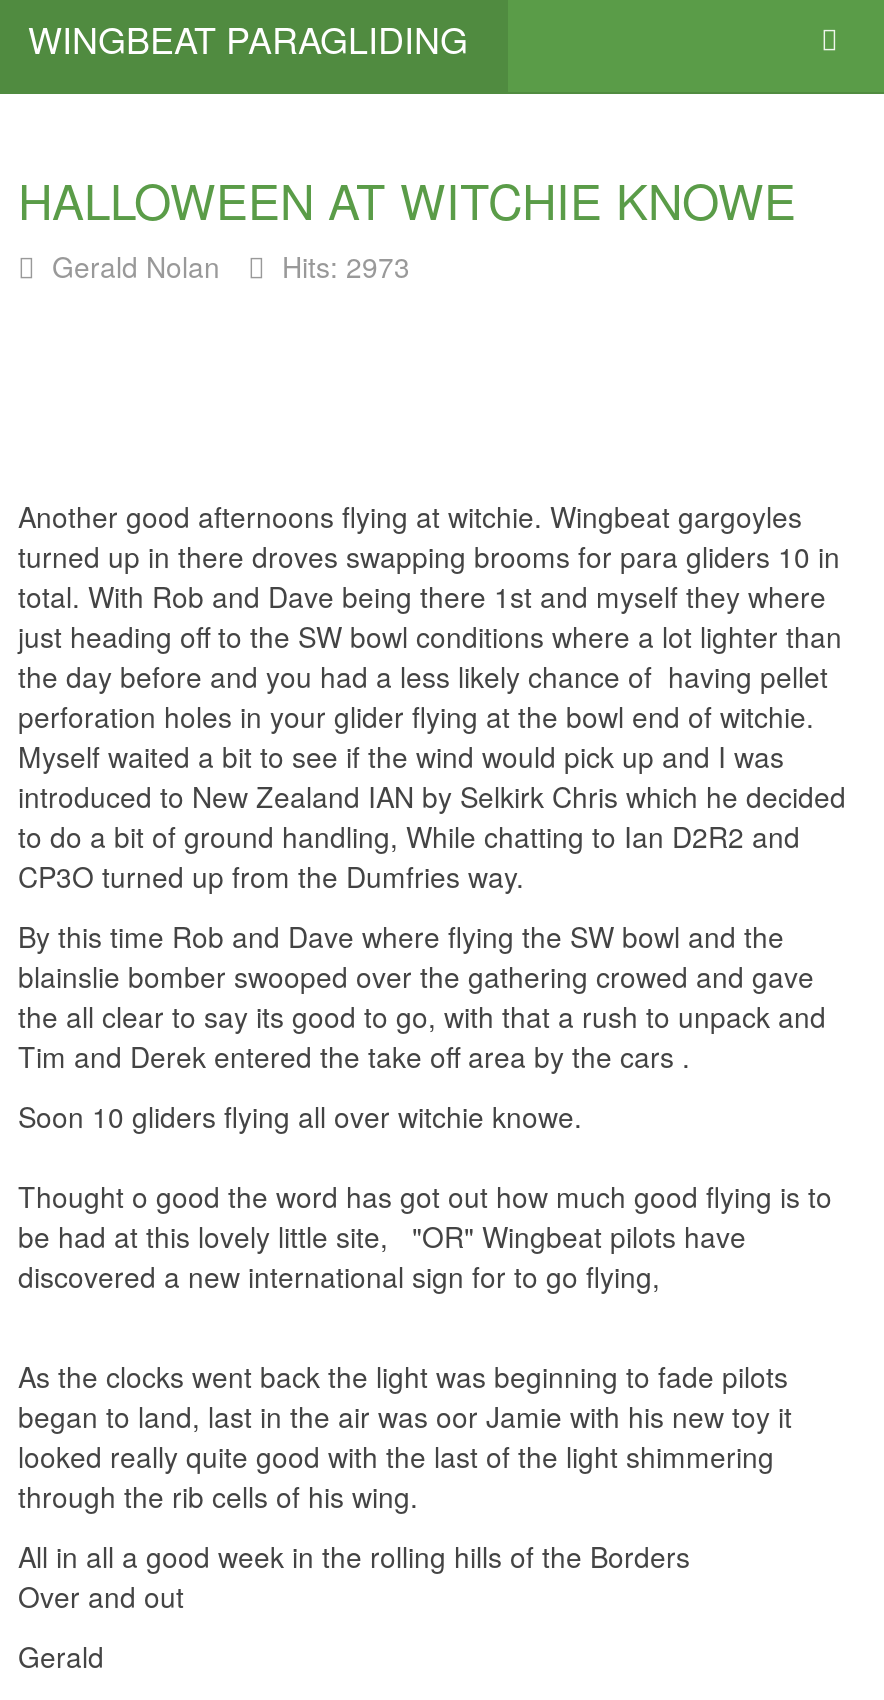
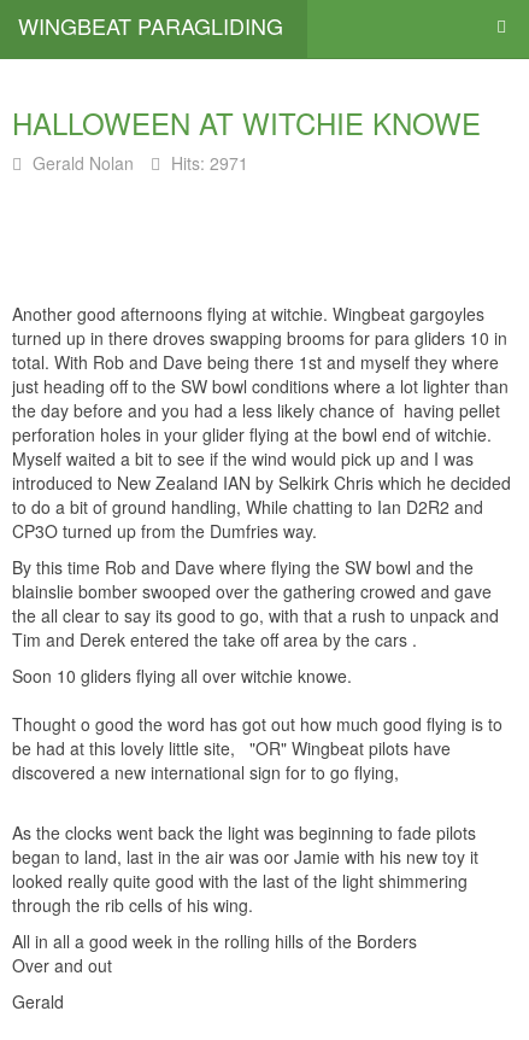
[52,246,410,286] Gerald Nolan Hits: 2973 -> [33,151,248,175] Gerald Nolan Hits: 2971

